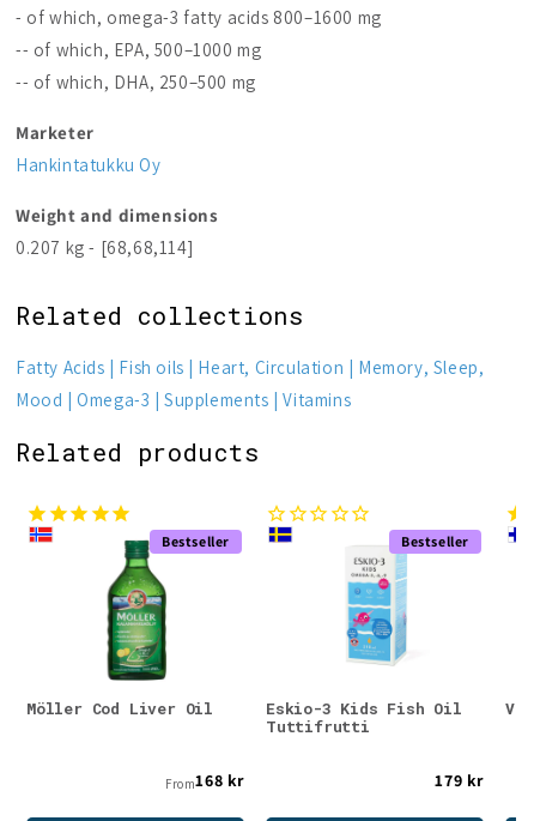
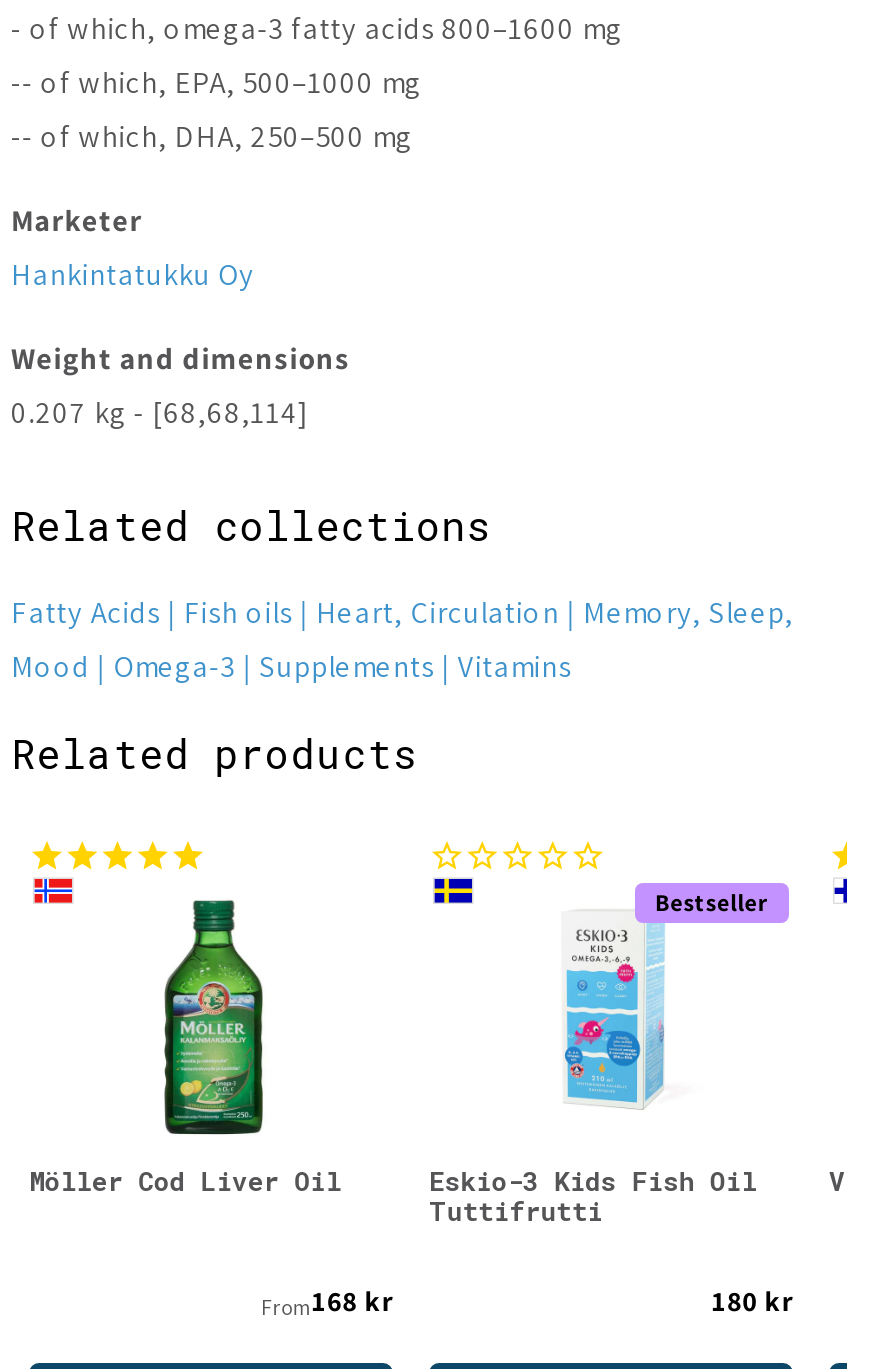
[162,532,230,550] Bestseller -> none
[435,769,484,791] 179 kr -> [712,1283,793,1319] 180 kr

